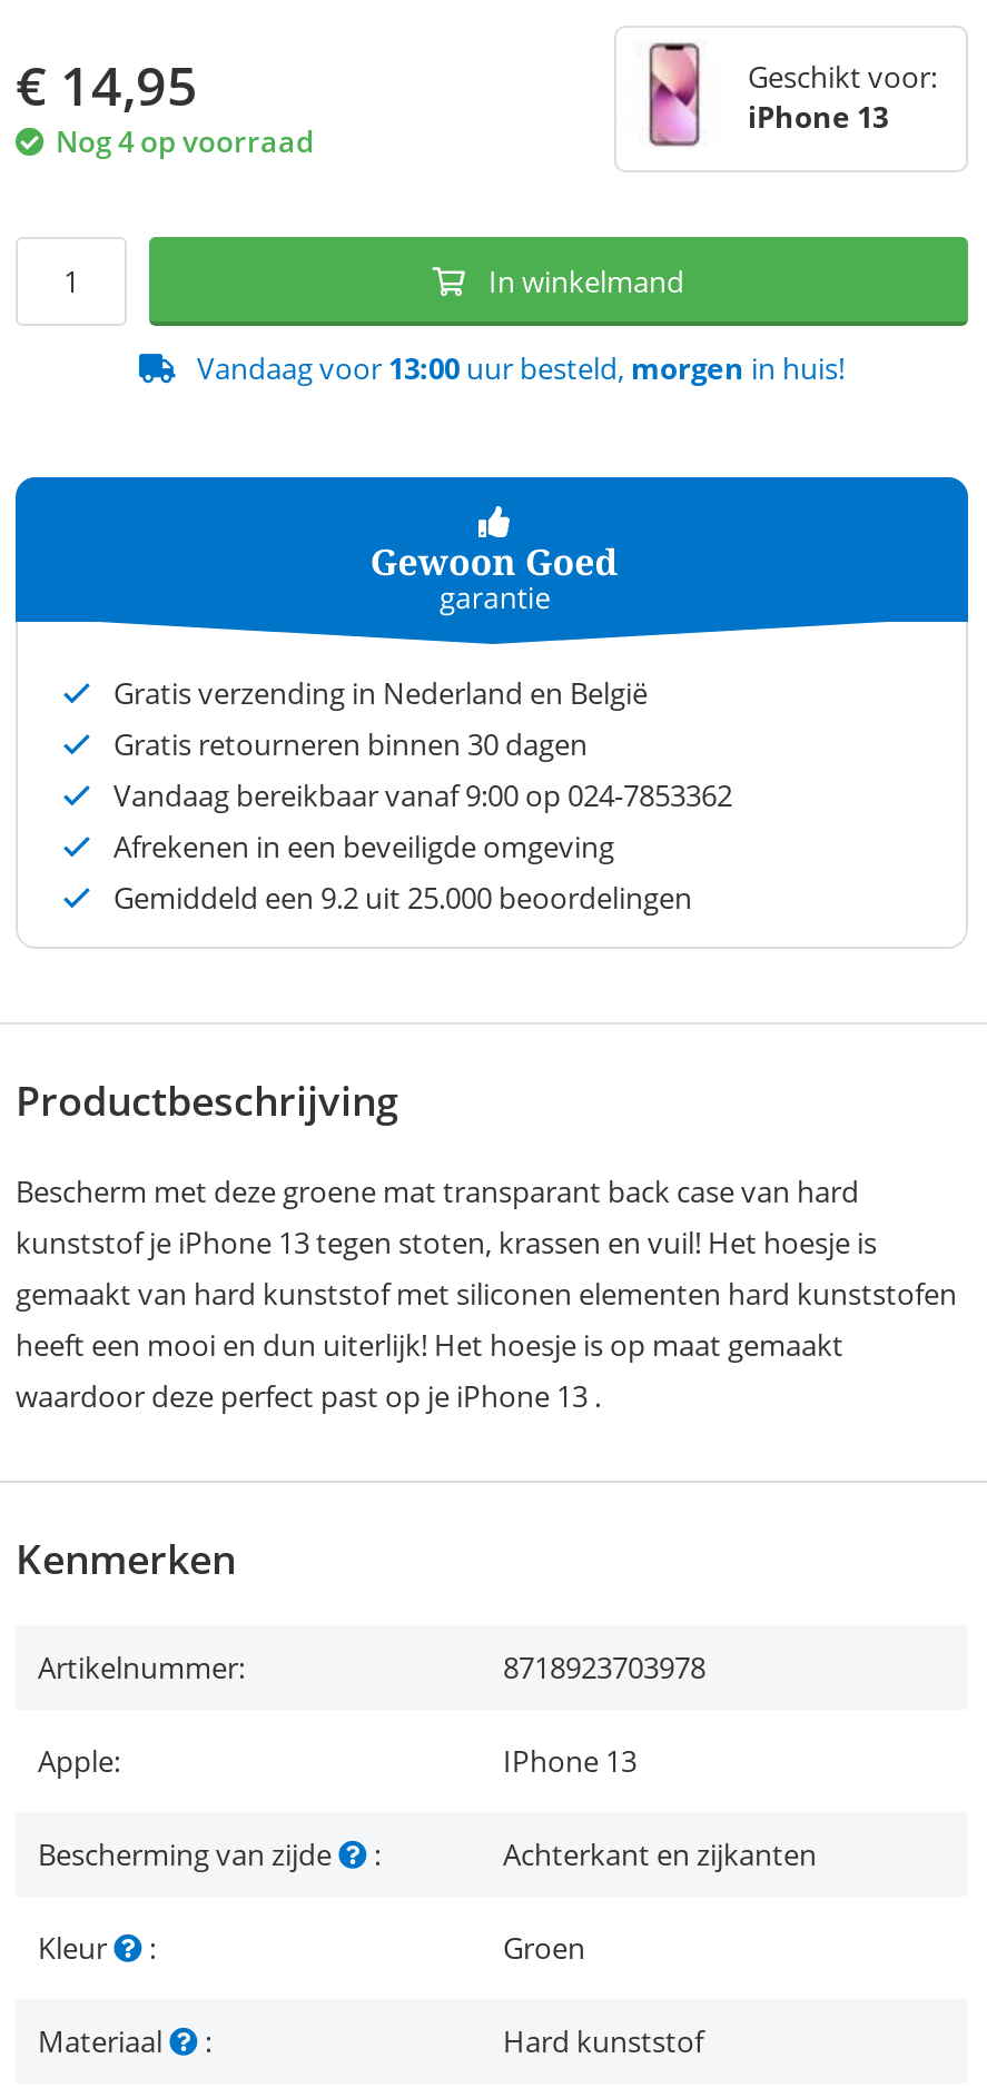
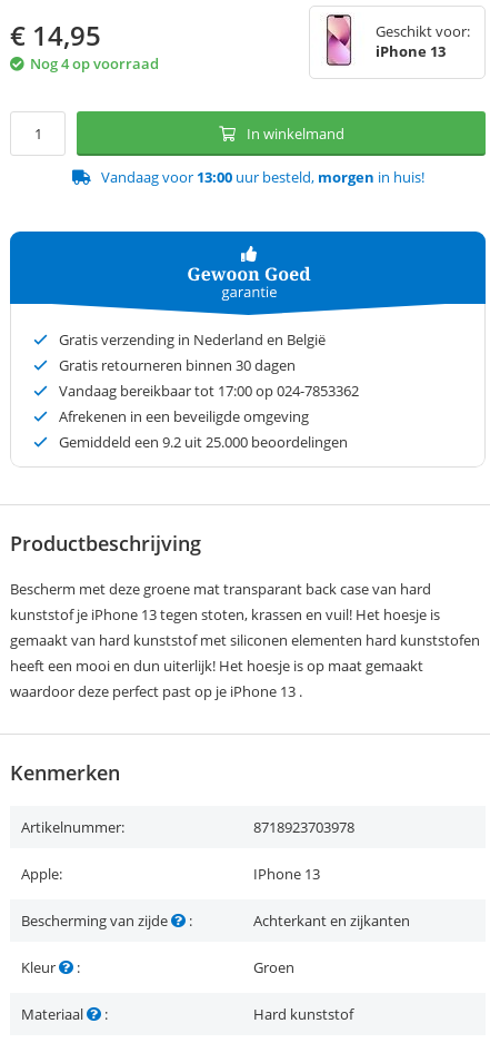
[113,776,732,816] Vandaag bereikbaar vanaf 9:00 op 024-7853362 -> [59,381,359,401] Vandaag bereikbaar tot 17:00 op 024-7853362

